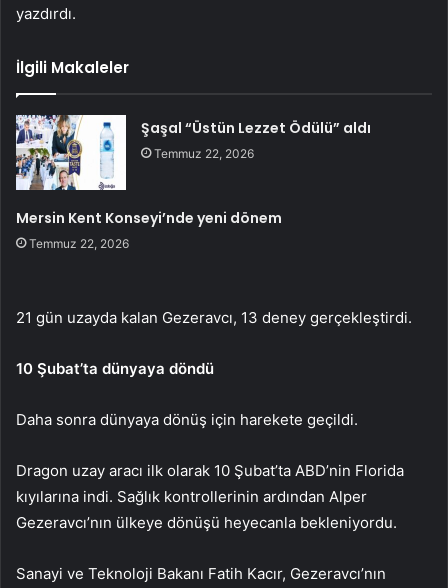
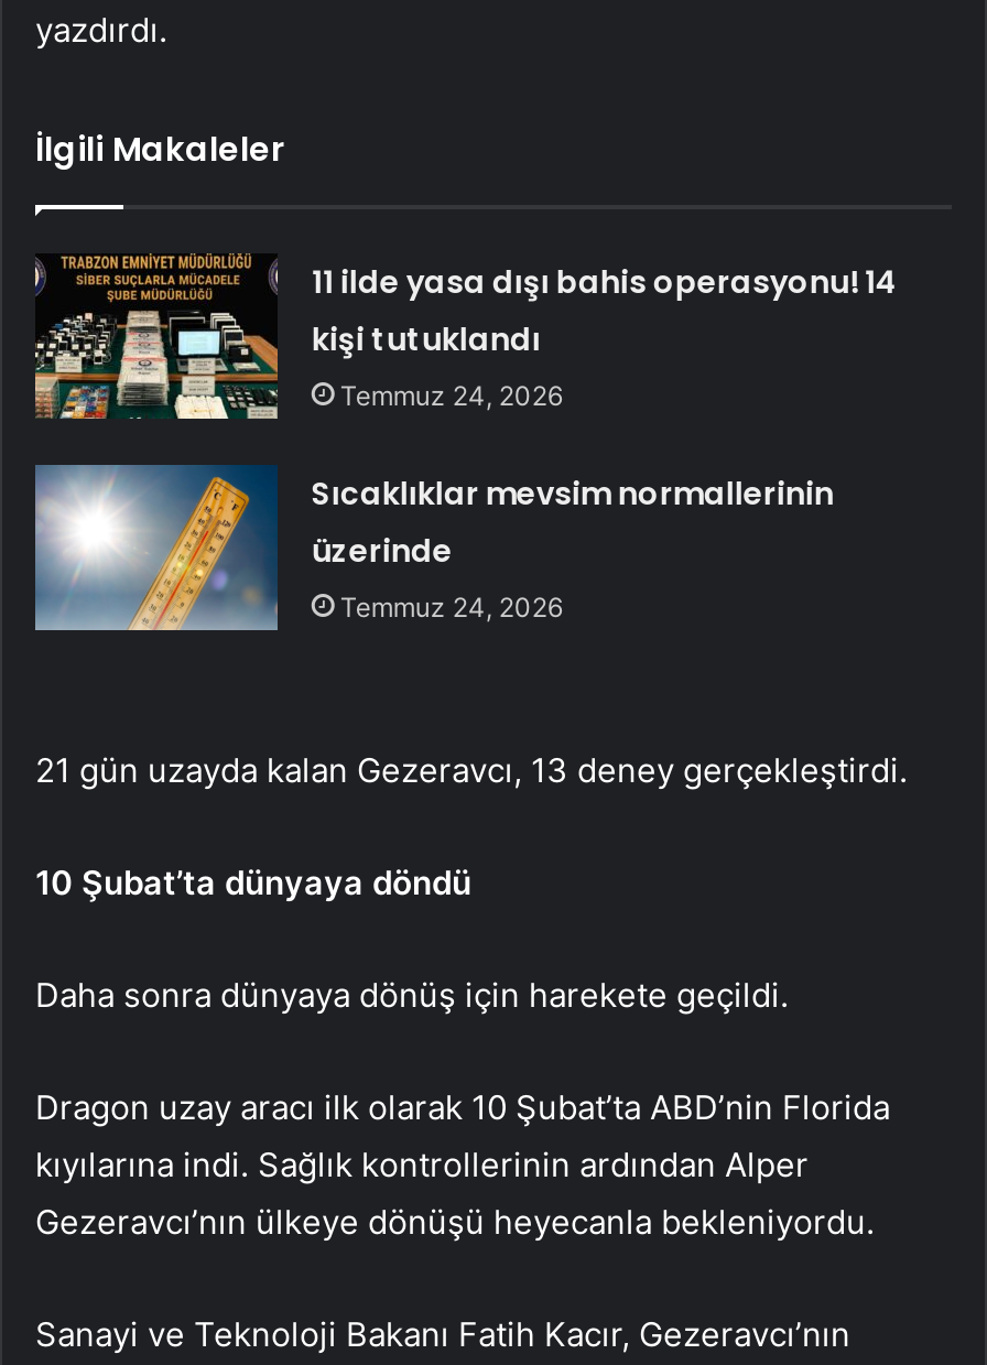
[15,114,371,191] [image] | Şaşal “Üstün Lezzet Ödülü” aldı | Temmuz 22, 2026 -> [33,253,897,421] [image] | 11 ilde yasa dışı bahis operasyonu! 14 | kişi tutuklandı | Temmuz 24, 2026
[16,208,282,251] Mersin Kent Konseyi’nde yeni dönem | Temmuz 22, 2026 -> [311,472,833,624] Sıcaklıklar mevsim normallerinin | üzerinde | Temmuz 24, 2026

